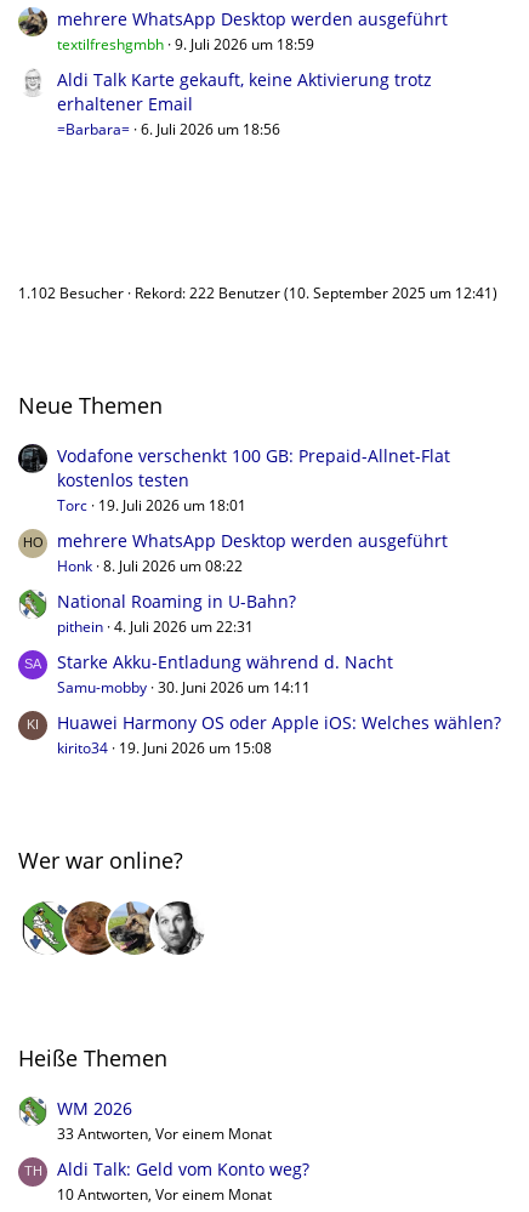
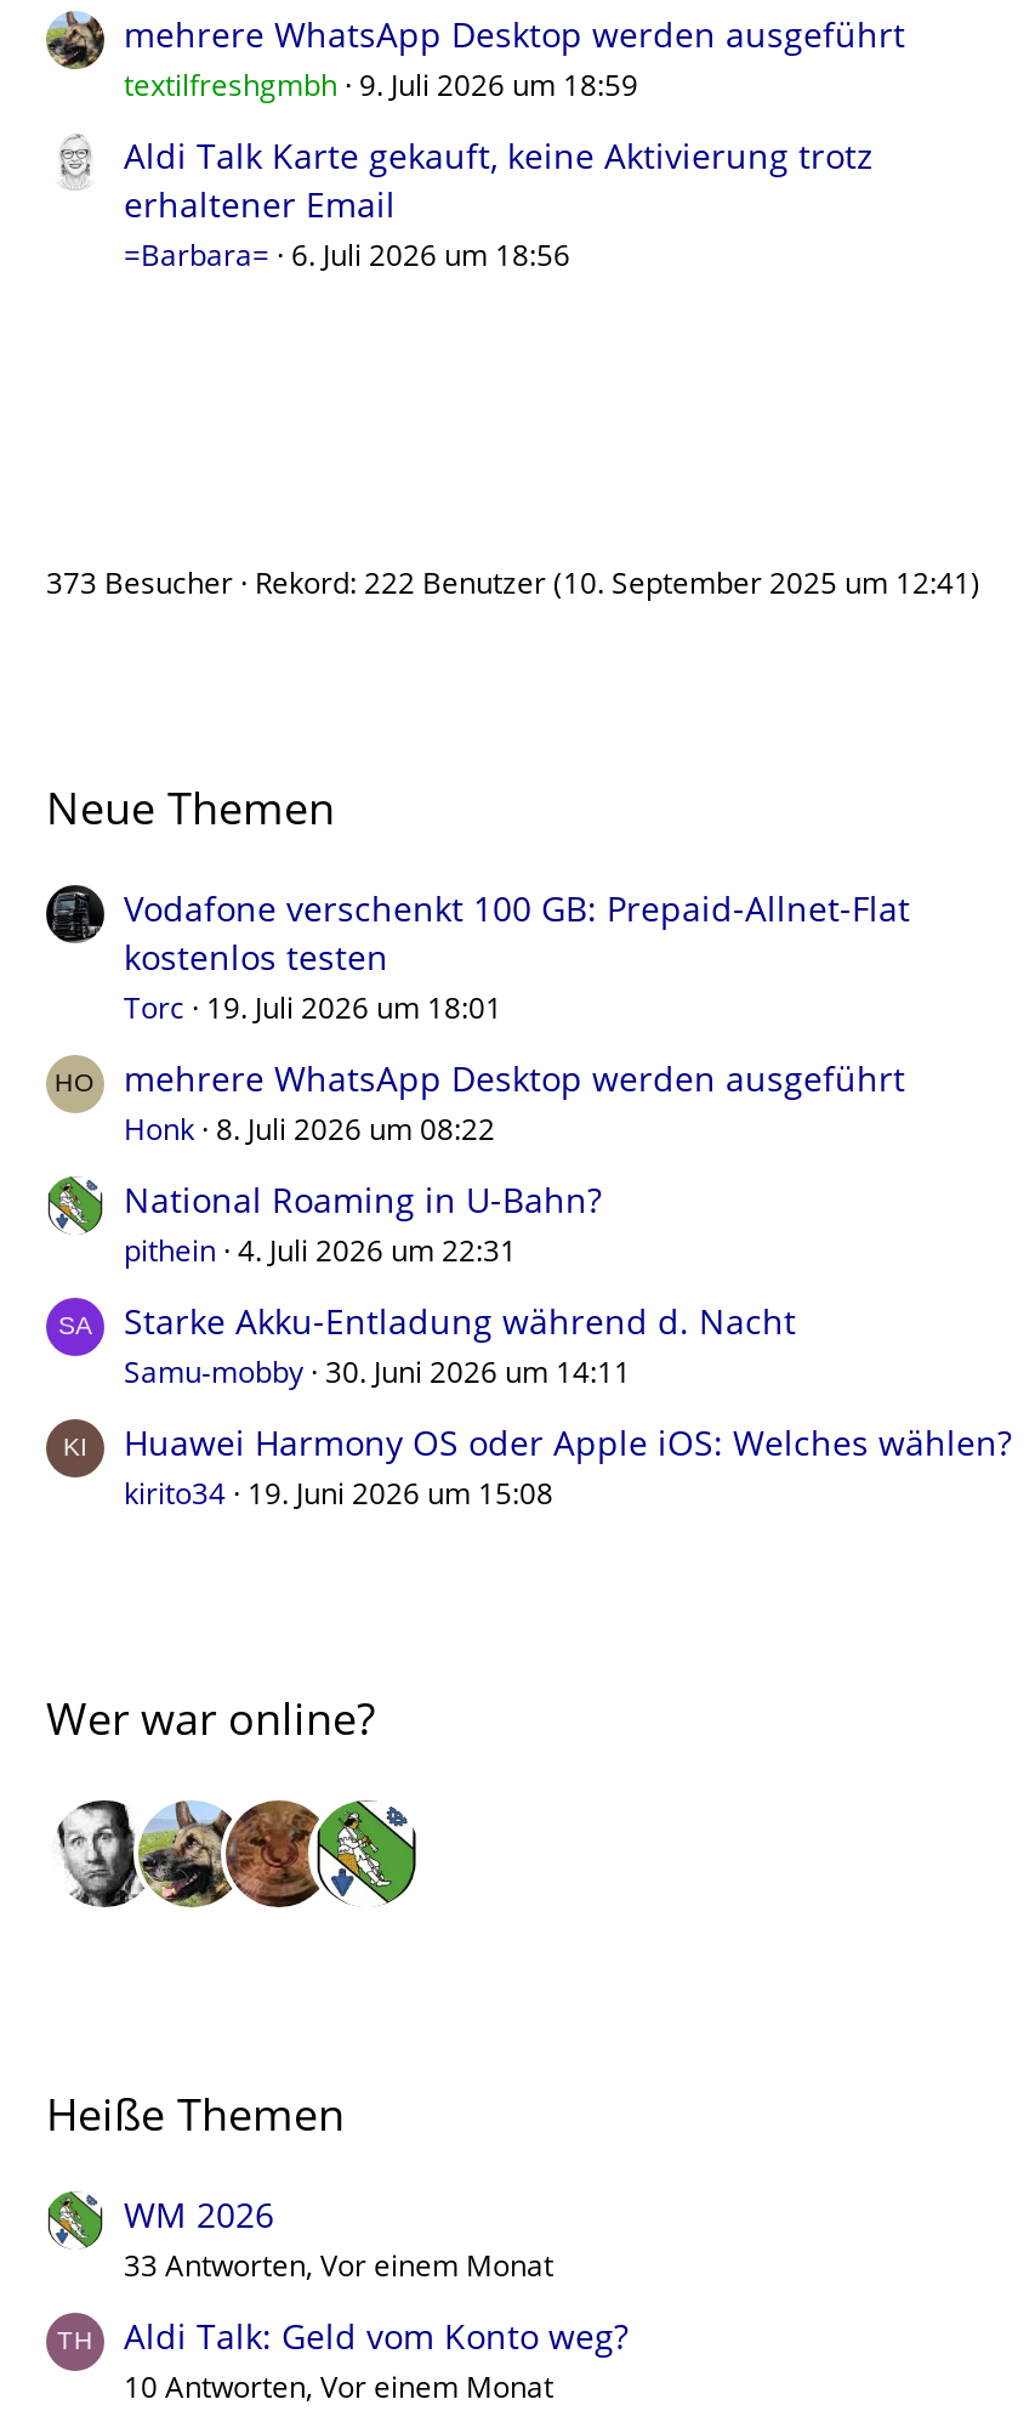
[18,283,497,303] 1.102 Besucher Rekord: 222 Benutzer (10. September 2025 um 12:41) -> [46,562,980,603] 373 Besucher Rekord: 222 Benutzer (10. September 2025 um 12:41)
[22,900,204,956] [image] -> [56,1798,420,1910] [image]

